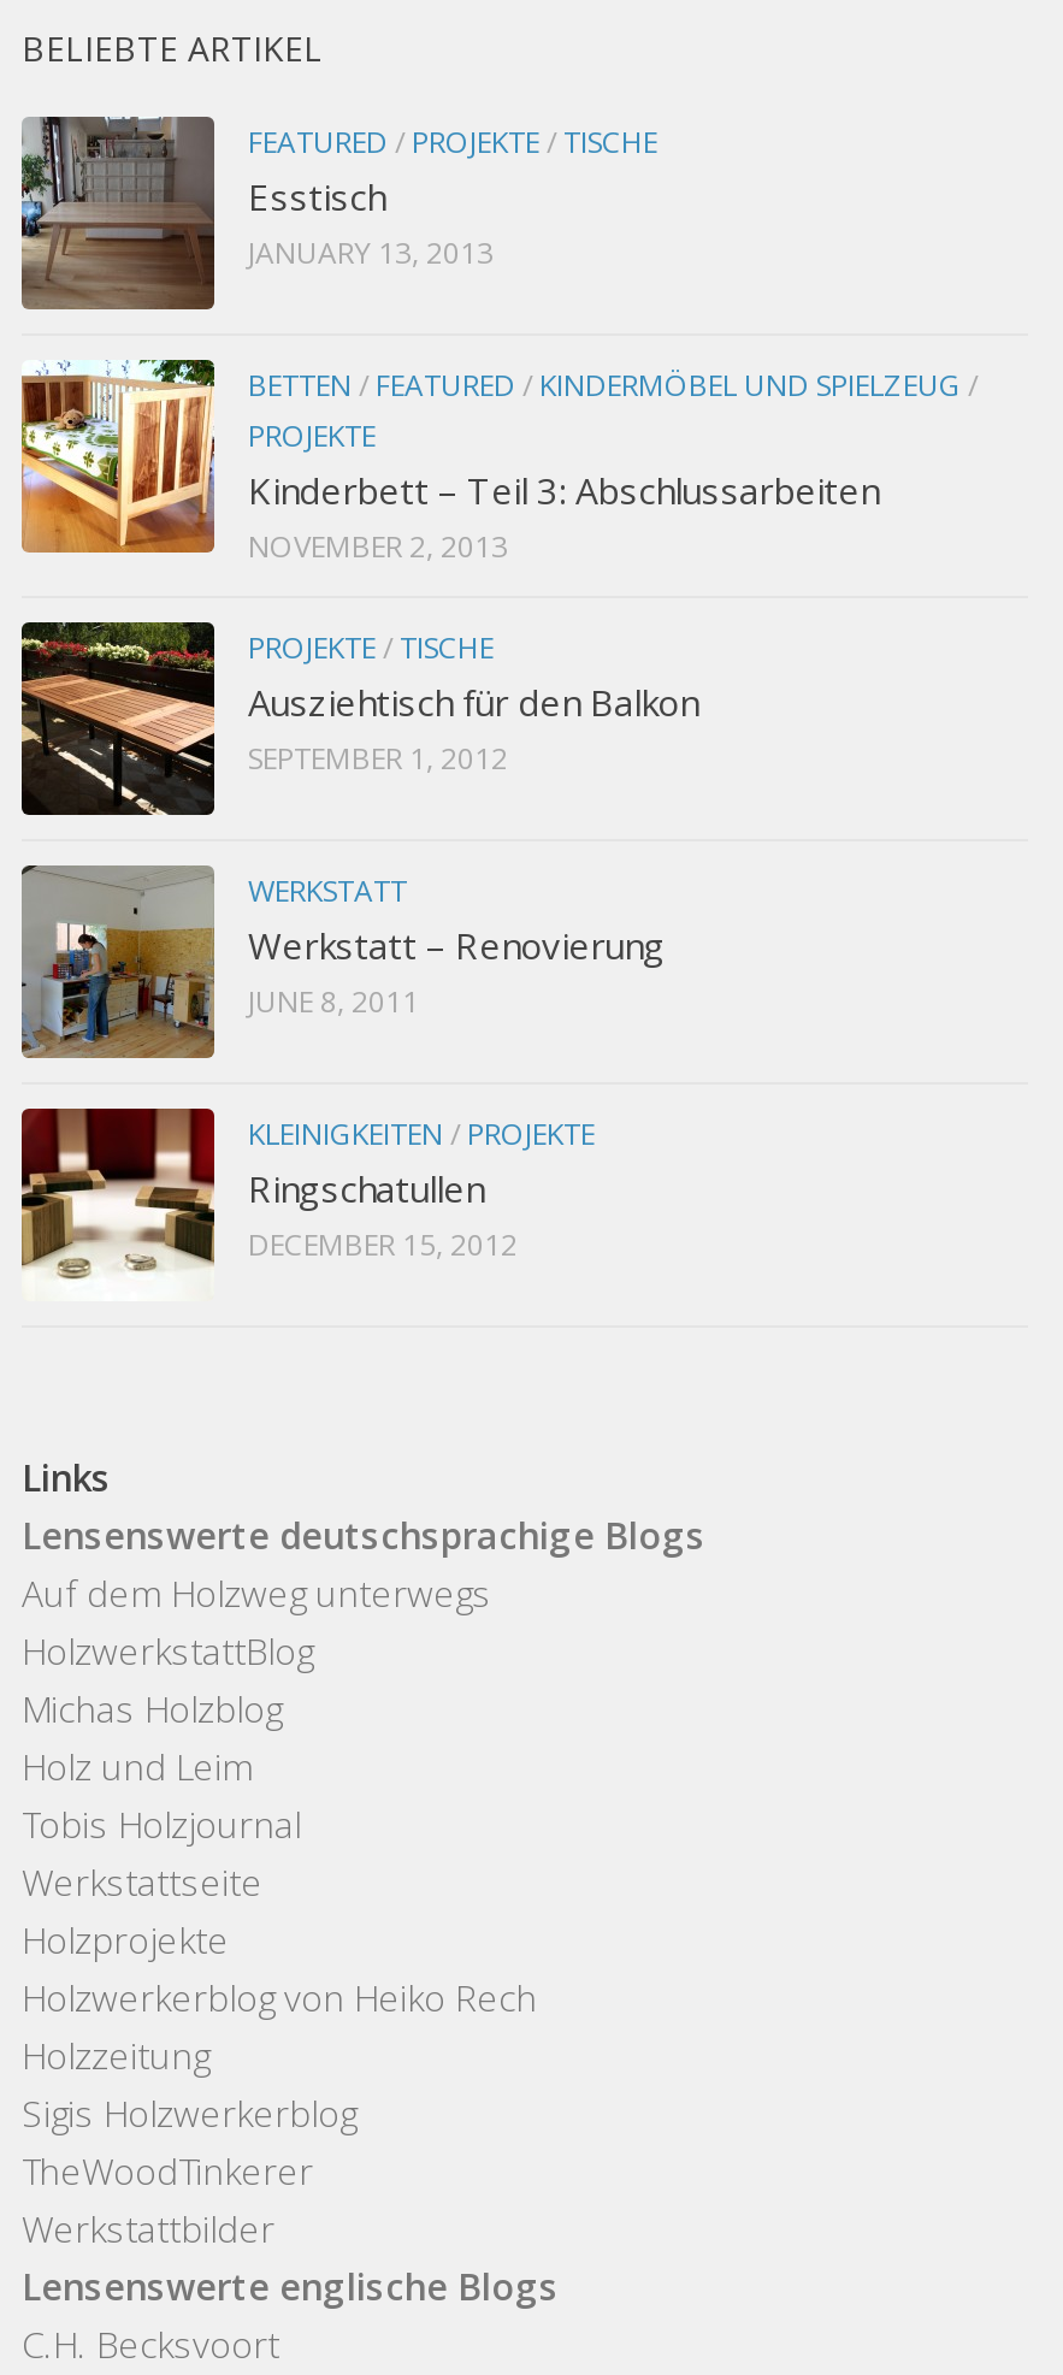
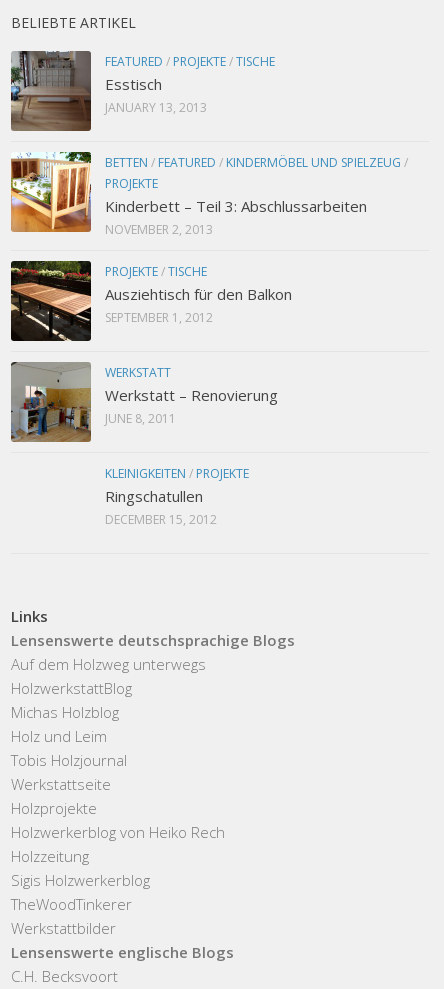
[19,1106,217,1282] [image] -> none

